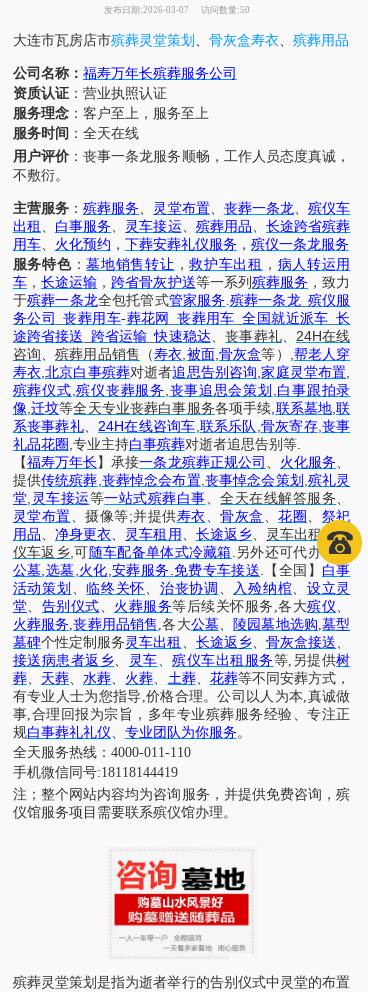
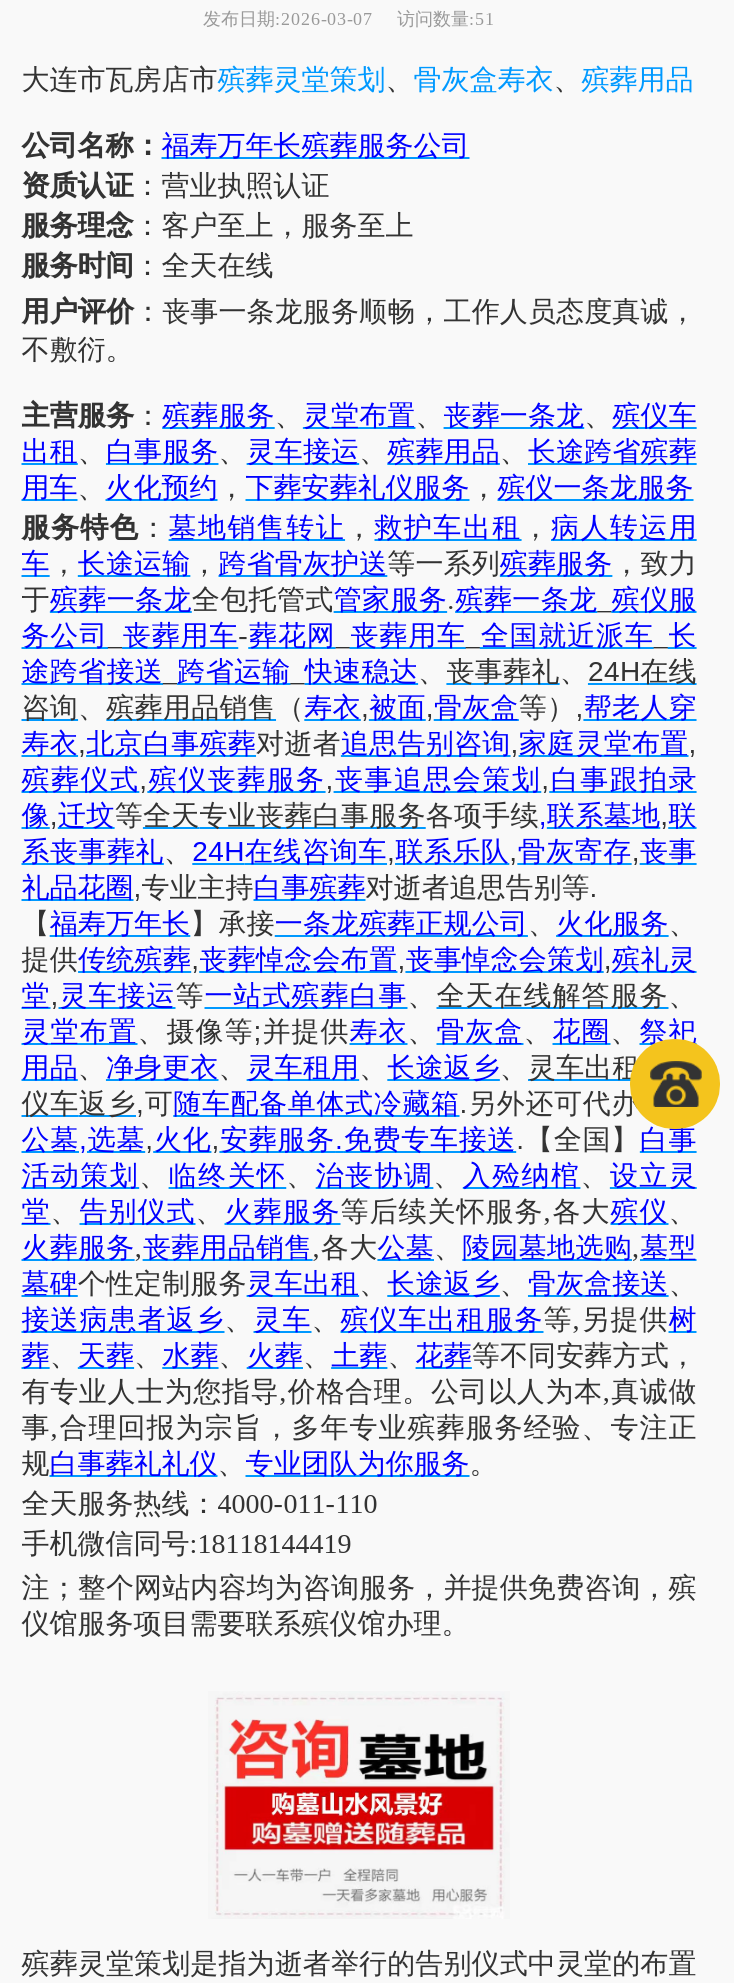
[103,5,249,15] 发布日期:2026-03-07 访问数量:50 -> [203,9,495,29] 发布日期:2026-03-07 访问数量:51

